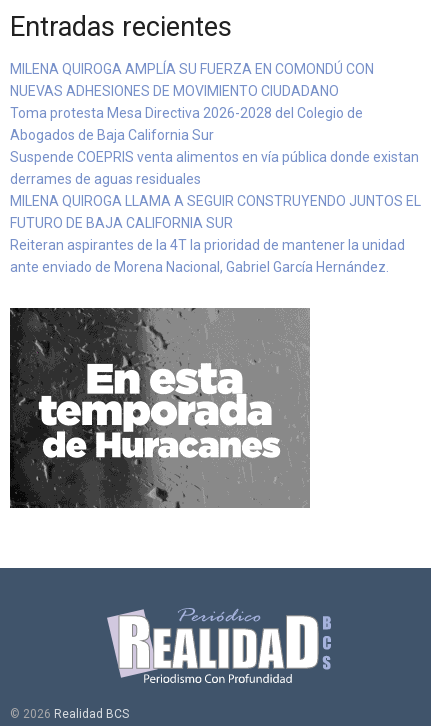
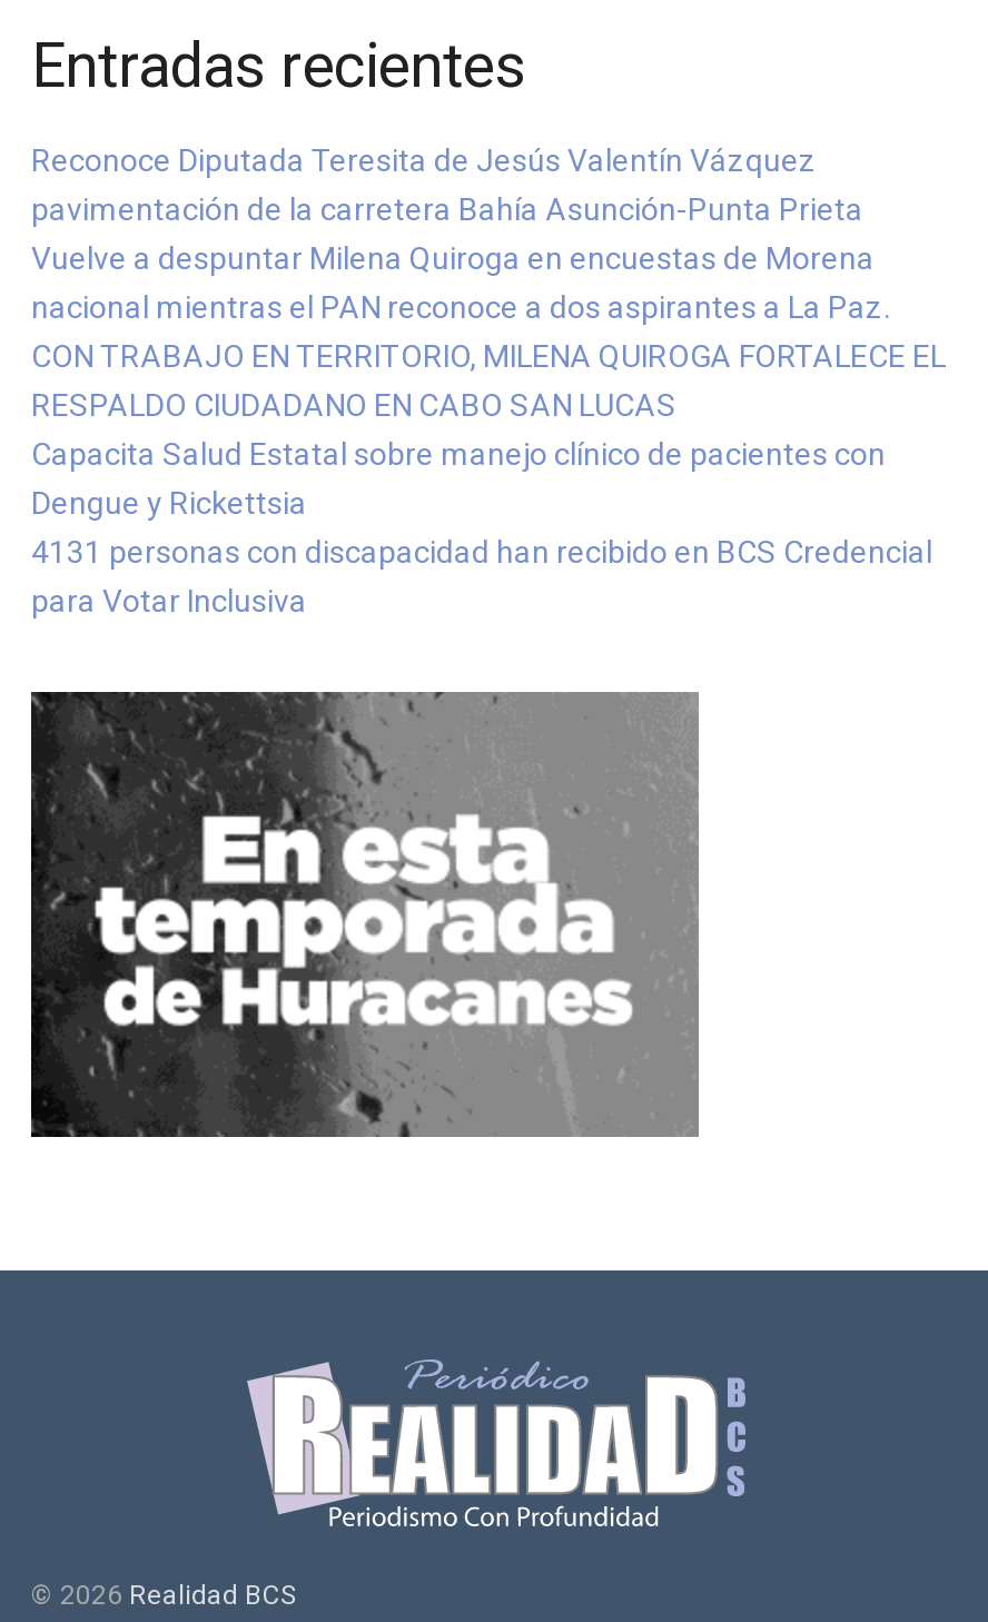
[10,61,421,275] MILENA QUIROGA AMPLÍA SU FUERZA EN COMONDÚ CON | NUEVAS ADHESIONES DE MOVIMIENTO CIUDADANO | Toma protesta Mesa Directiva 2026-2028 del Colegio de | Abogados de Baja California Sur | Suspende COEPRIS venta alimentos en vía pública donde existan | derrames de aguas residuales | MILENA QUIROGA LLAMA A SEGUIR CONSTRUYENDO JUNTOS EL | FUTURO DE BAJA CALIFORNIA SUR | Reiteran aspirantes de la 4T la prioridad de mantener la unidad | ante enviado de Morena Nacional, Gabriel García Hernández. -> [31,144,946,620] Reconoce Diputada Teresita de Jesús Valentín Vázquez | pavimentación de la carretera Bahía Asunción-Punta Prieta | Vuelve a despuntar Milena Quiroga en encuestas de Morena | nacional mientras el PAN reconoce a dos aspirantes a La Paz. | CON TRABAJO EN TERRITORIO, MILENA QUIROGA FORTALECE EL | RESPALDO CIUDADANO EN CABO SAN LUCAS | Capacita Salud Estatal sobre manejo clínico de pacientes con | Dengue y Rickettsia | 4131 personas con discapacidad han recibido en BCS Credencial | para Votar Inclusiva

